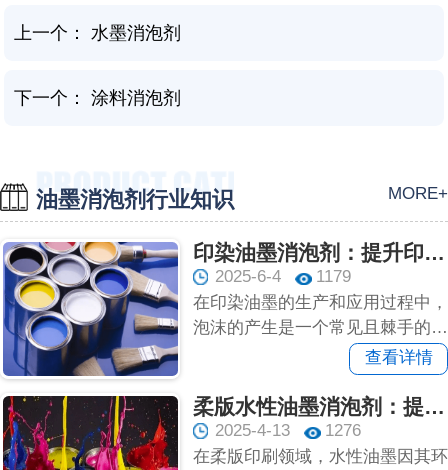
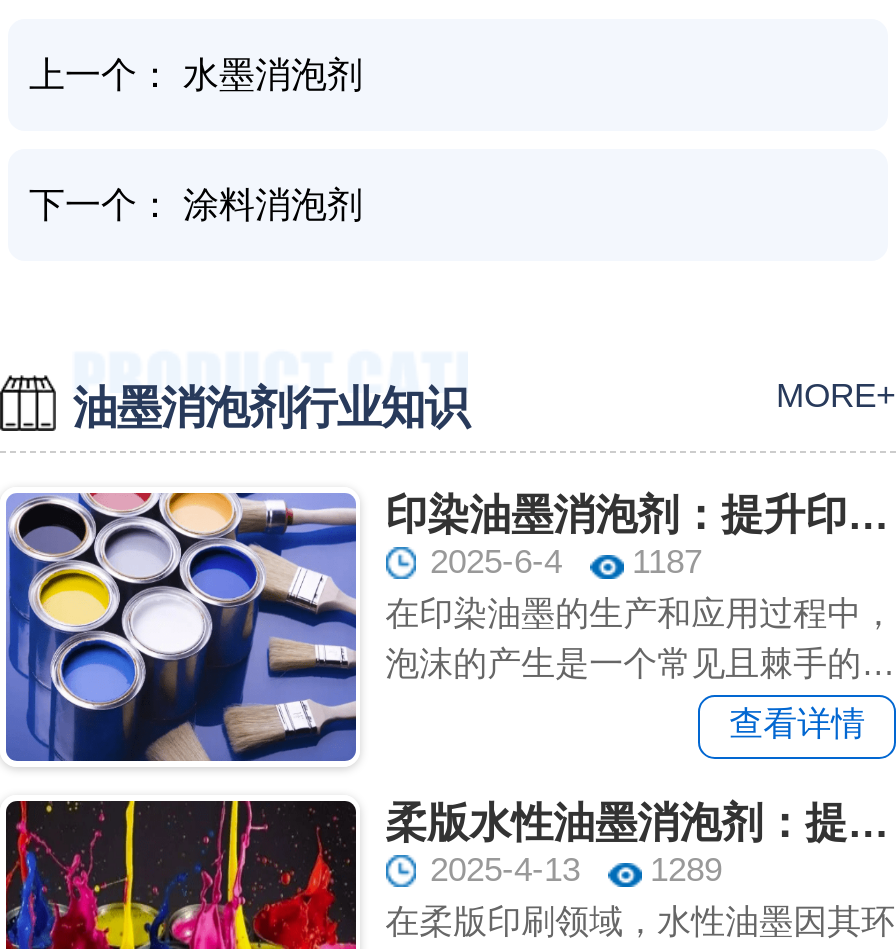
[215,267,351,286] 2025-6-4 1179 -> [430,543,702,581] 2025-6-4 1187
[215,421,361,440] 2025-4-13 1276 -> [430,851,722,889] 2025-4-13 1289

